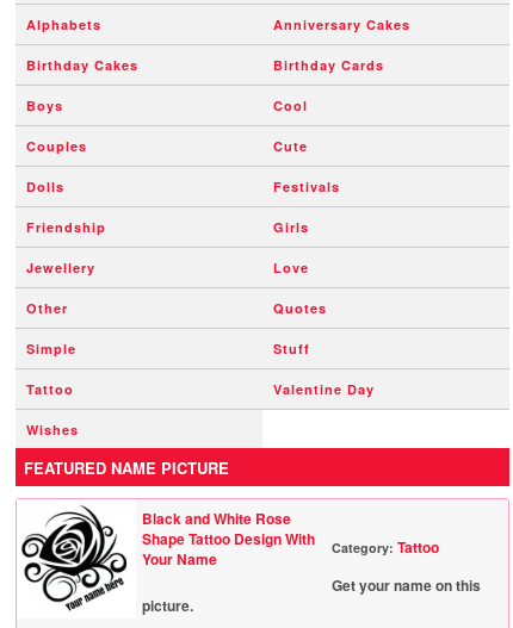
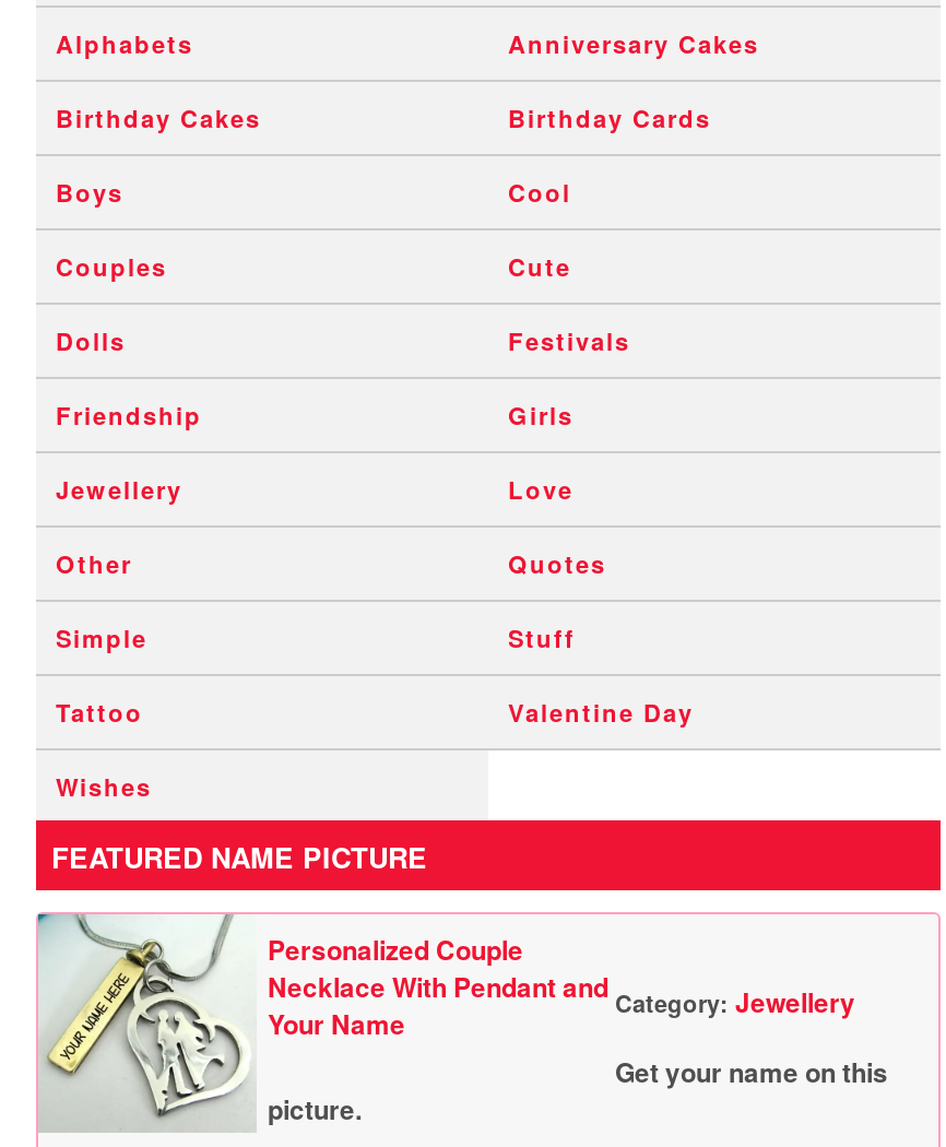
[17,499,315,617] [image] | Black and White Rose | Shape Tattoo Design With -> [36,912,608,1133] [image] | Personalized Couple | Necklace With Pendant and
[332,536,439,558] Category: Tattoo -> [615,982,855,1021] Category: Jewellery

